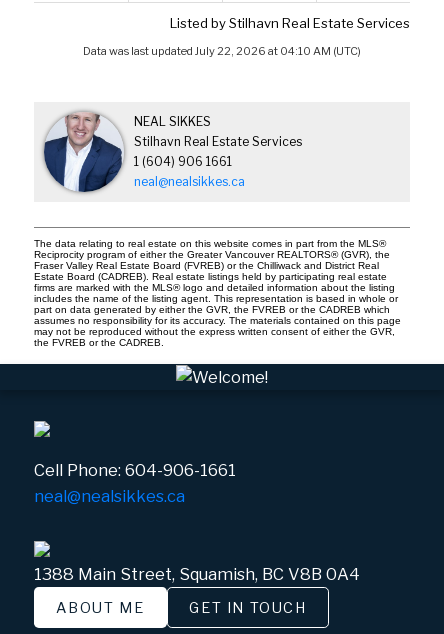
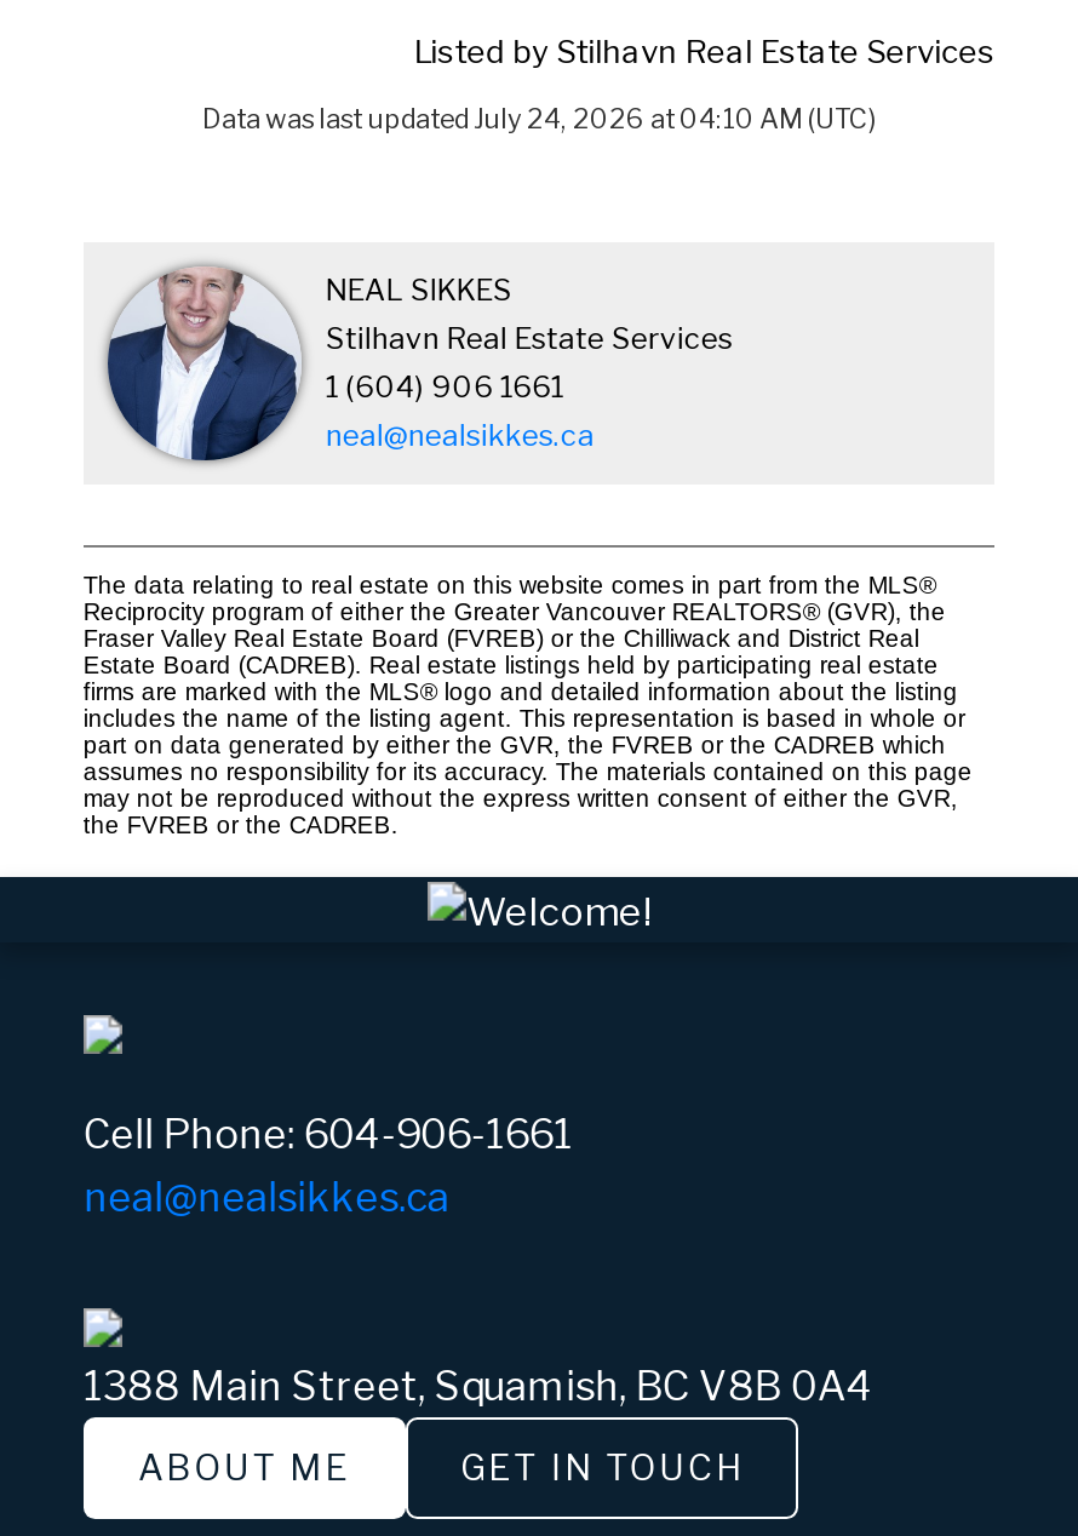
[83,44,361,58] Data was last updated July 22, 2026 at 04:10 AM (UTC) -> [202,102,876,136] Data was last updated July 24, 2026 at 04:10 AM (UTC)

